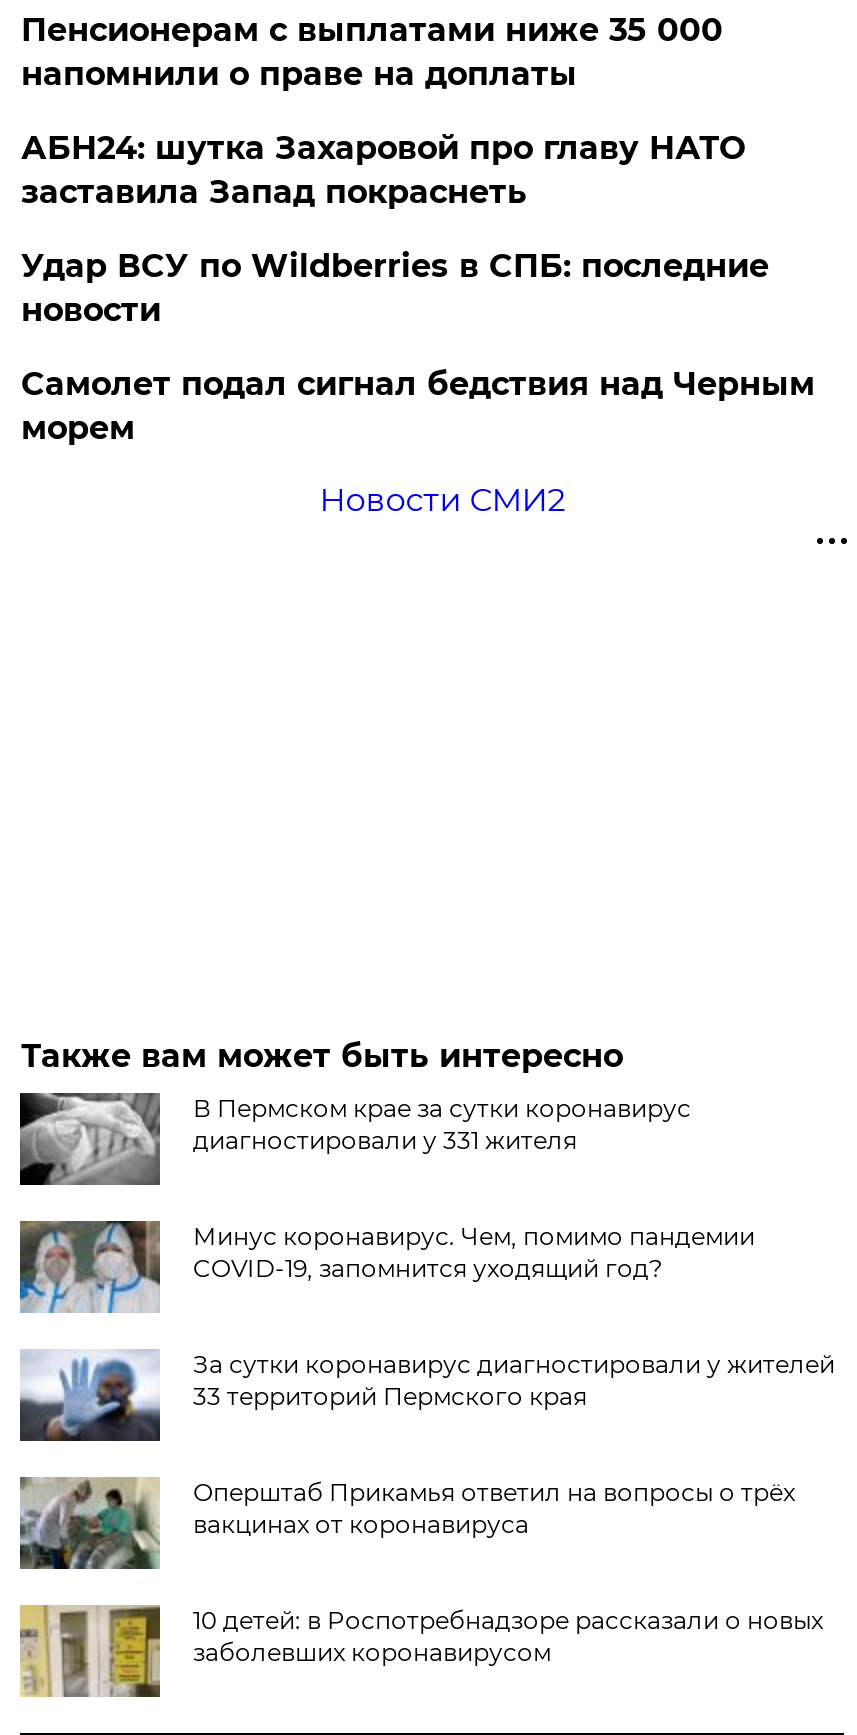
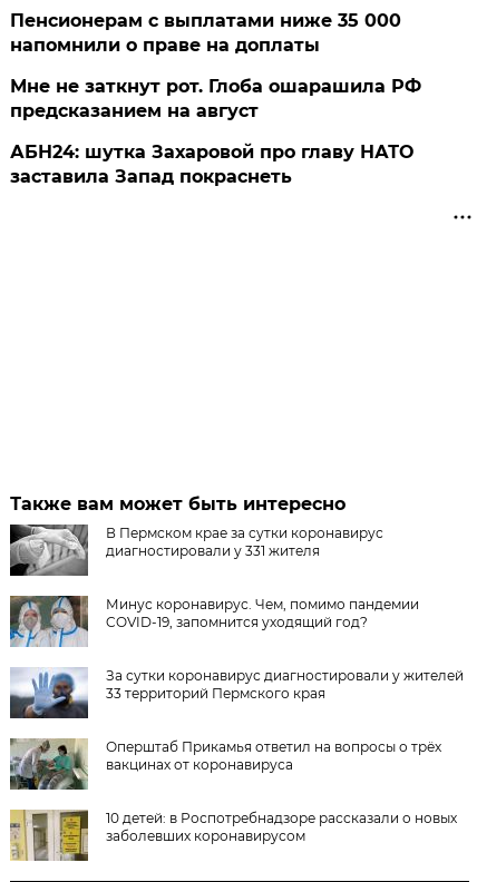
none -> [10,76,422,121] Мне не заткнут рот. Глоба ошарашила РФ | предсказанием на август
moved [21,129,745,211] -> [10,141,414,187]: АБН24: шутка Захаровой про главу НАТО | заставила Запад покраснеть
[21,247,815,519] Удар ВСУ по Wildberries в СПБ: последние | новости | Самолет подал сигнал бедствия над Черным | морем | Новости СМИ2 -> none

